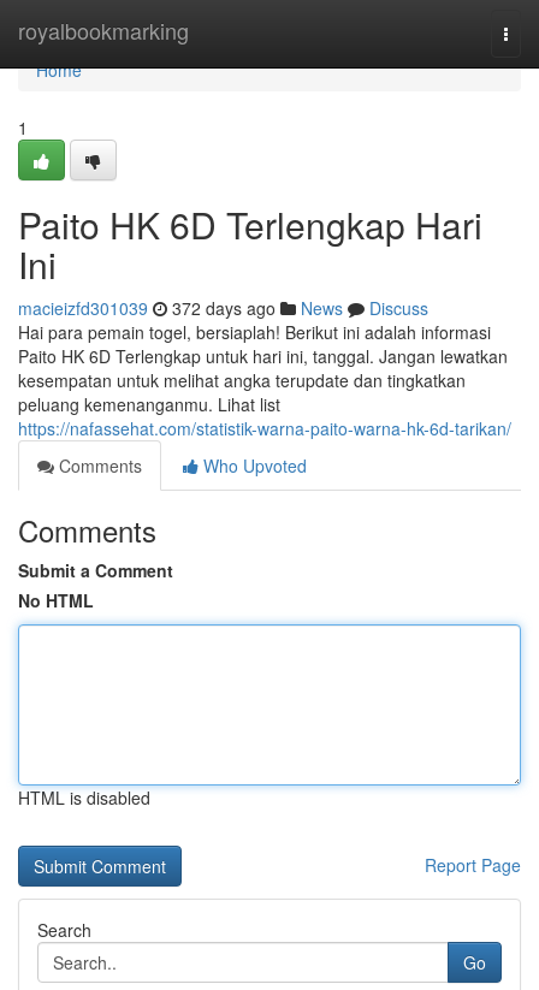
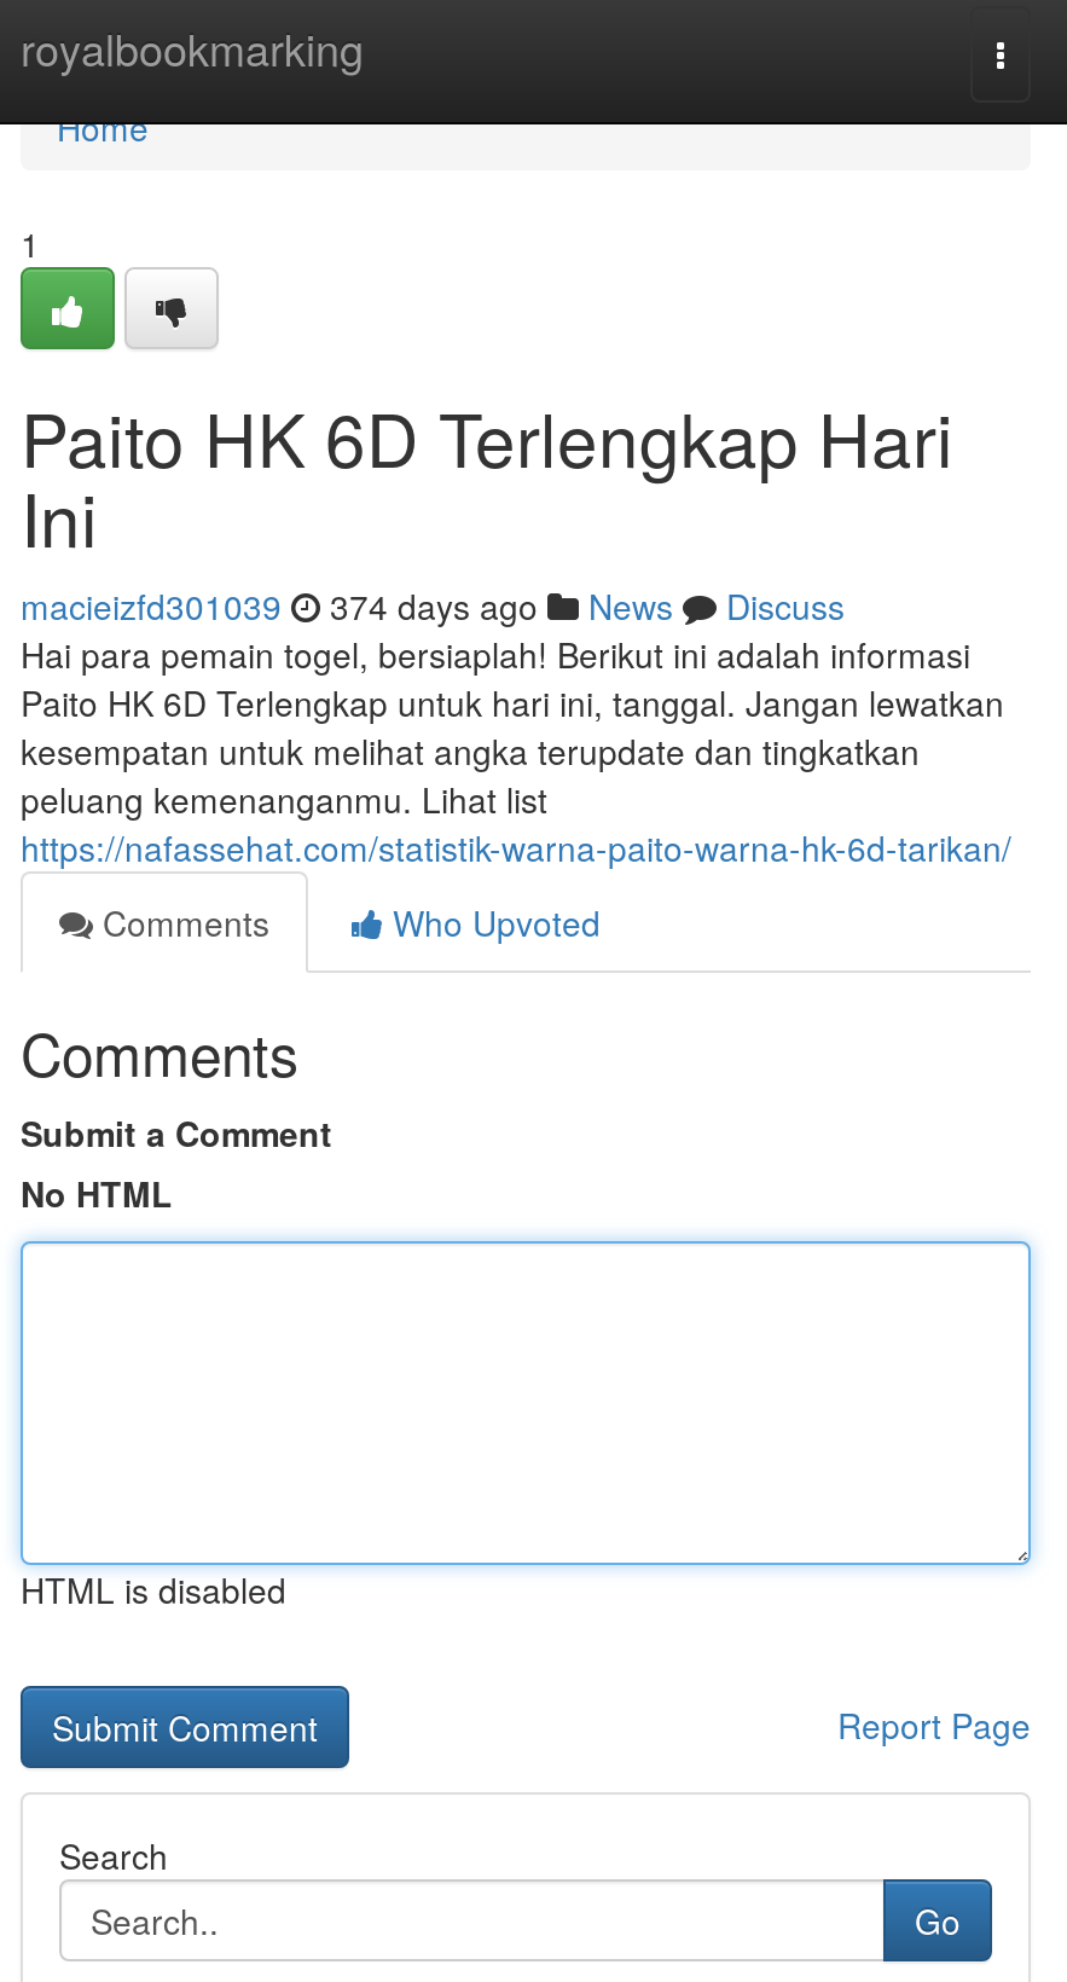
[18,296,428,320] macieizfd301039 372 days ago News Discuss -> [21,581,845,630] macieizfd301039 374 days ago News Discuss

